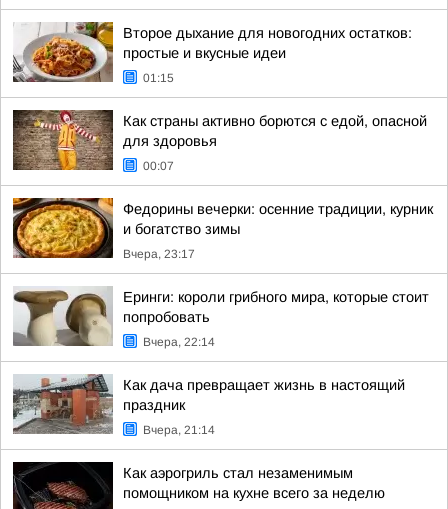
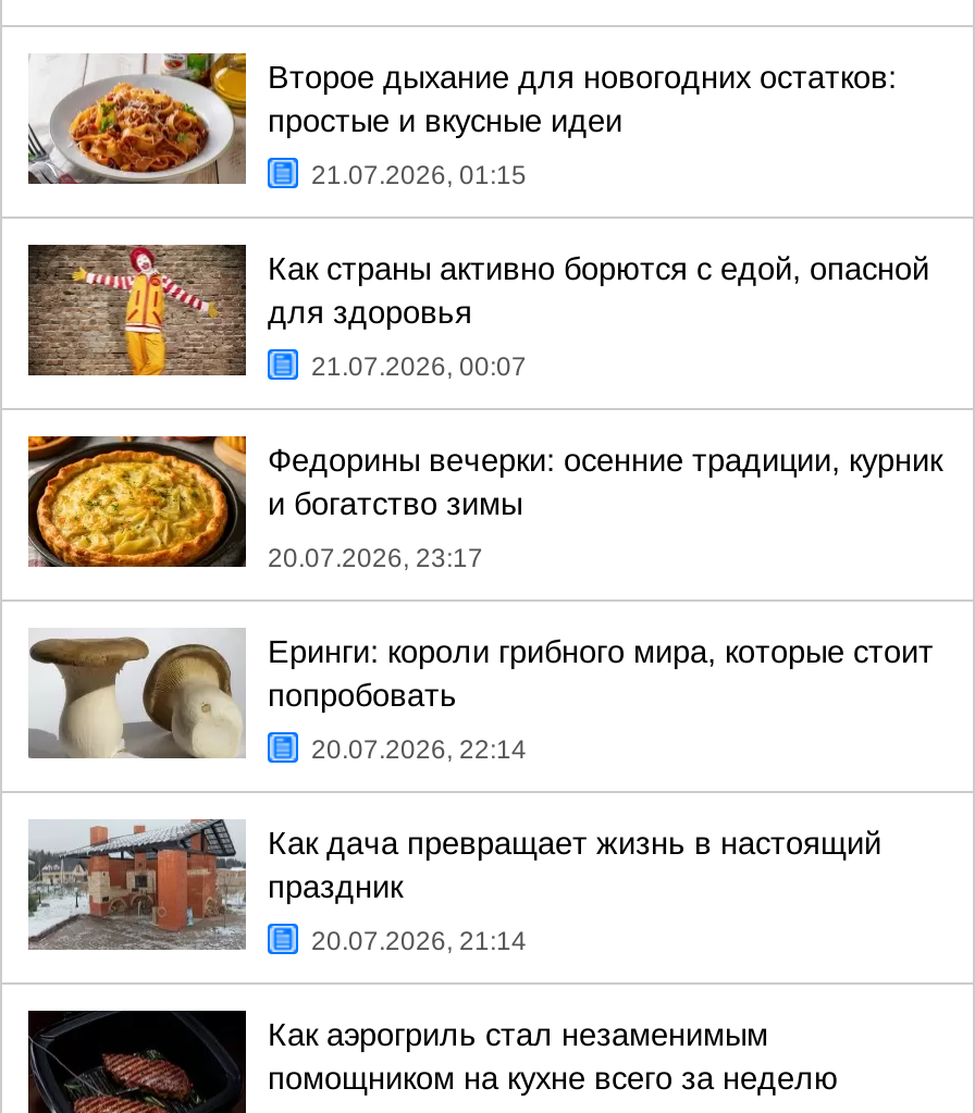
[143,71,174,85] 01:15 -> [311,160,527,190] 21.07.2026, 01:15
[143,159,174,173] 00:07 -> [311,351,527,382] 21.07.2026, 00:07
[123,247,195,261] Вчера, 23:17 -> [268,543,483,573] 20.07.2026, 23:17
[143,335,215,349] Вчера, 22:14 -> [311,734,527,765] 20.07.2026, 22:14
[143,423,215,437] Вчера, 21:14 -> [311,926,527,956] 20.07.2026, 21:14

